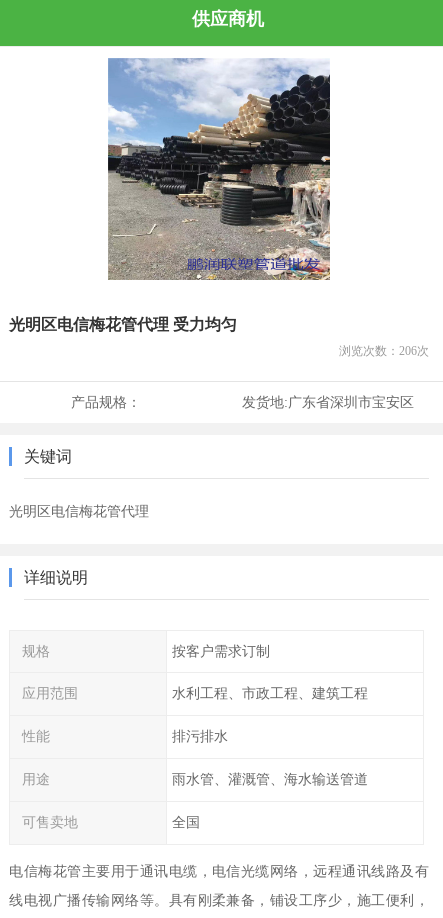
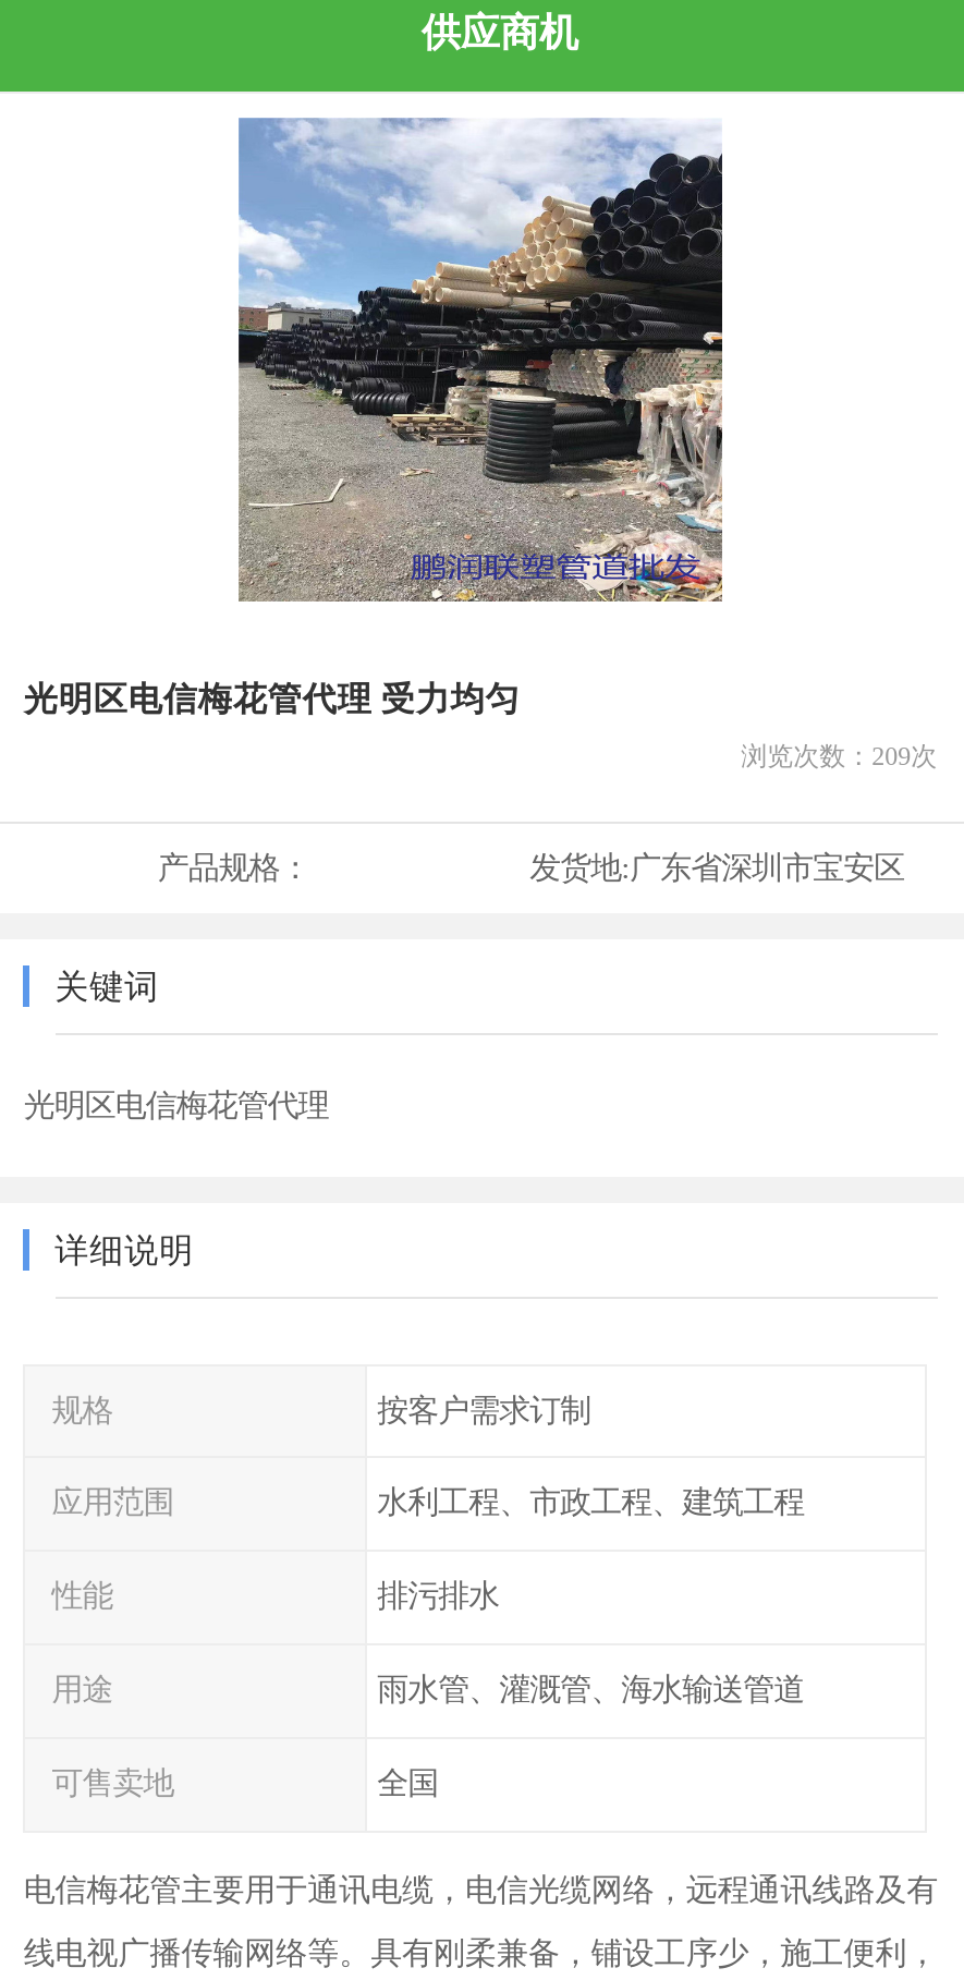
[339,344,429,358] 浏览次数：206次 -> [741,740,937,771] 浏览次数：209次

